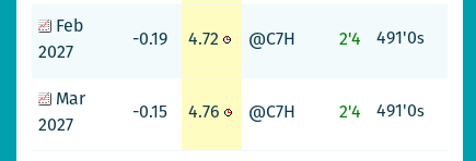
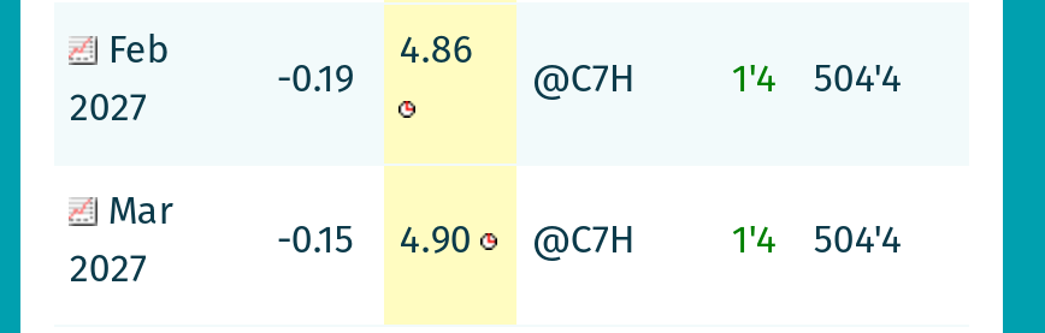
[189,31,224,48] 4.72 -> [399,32,484,71] 4.86
[335,30,425,48] 2'4 | 491'0s -> [722,61,903,100] 1'4 | 504'4
[133,104,296,121] -0.15 4.76 @C7H -> [277,222,635,261] -0.15 4.90 @C7H
[335,103,425,121] 2'4 | 491'0s -> [722,222,903,261] 1'4 | 504'4

